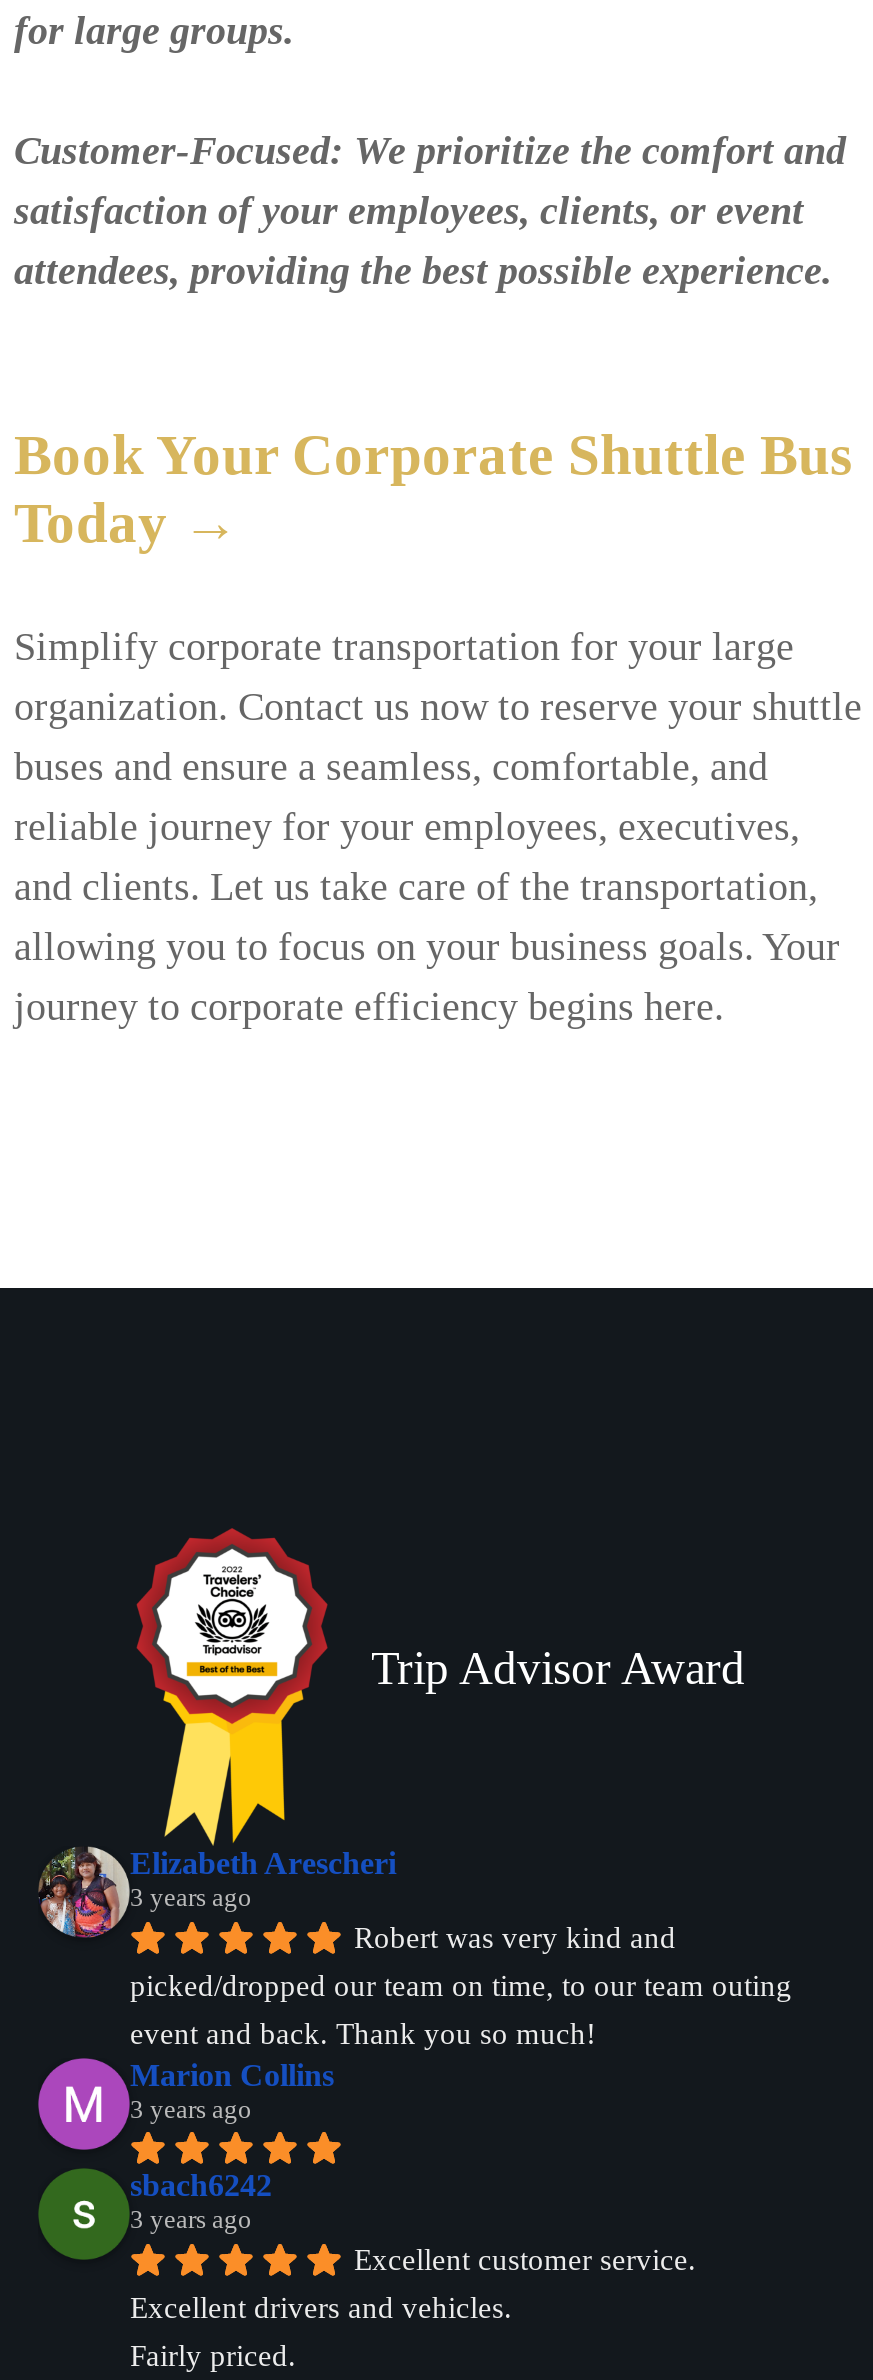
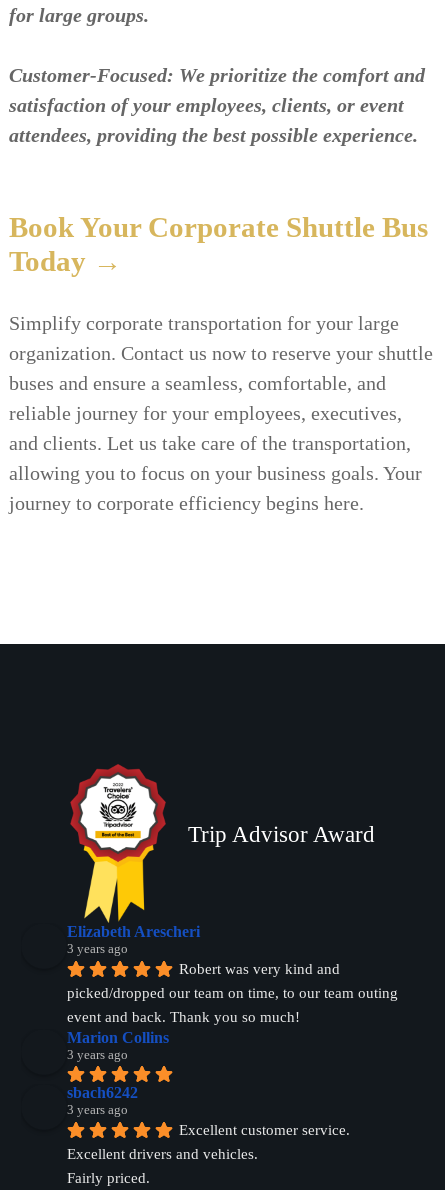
[38,1846,124,1938] [image] -> none
[36,2056,124,2152] [image] -> none
[38,2168,124,2260] [image] -> none

